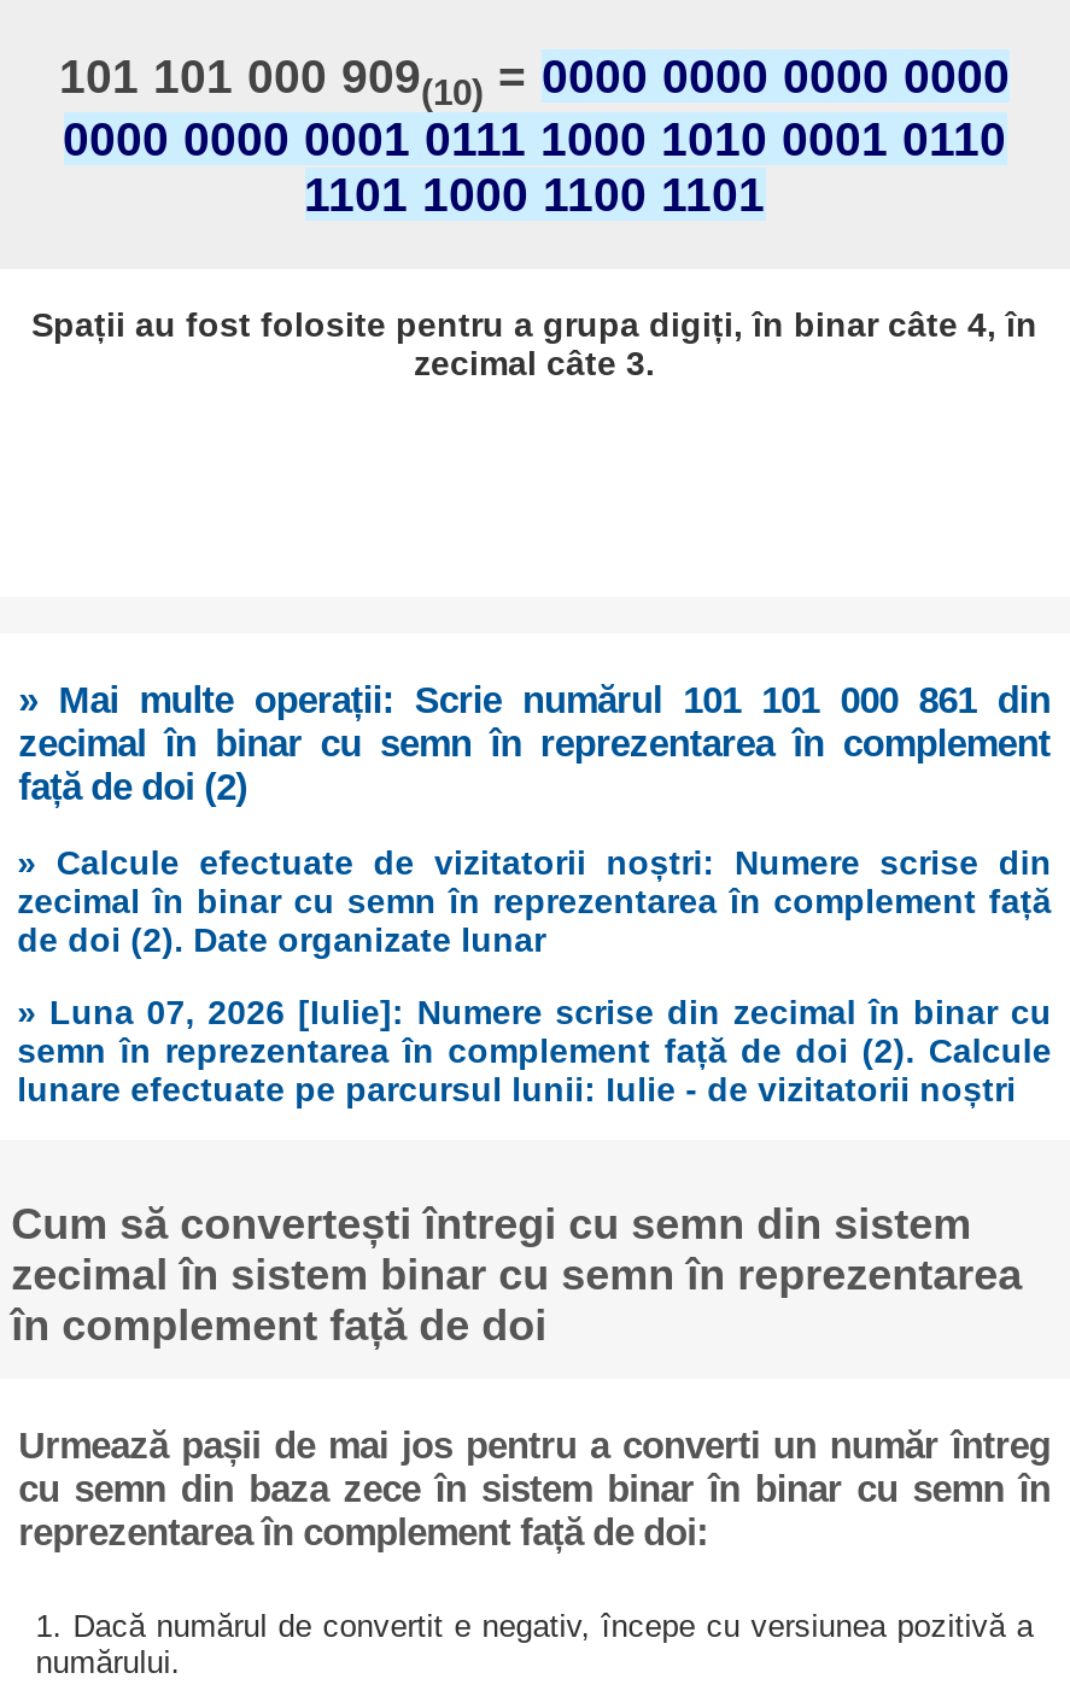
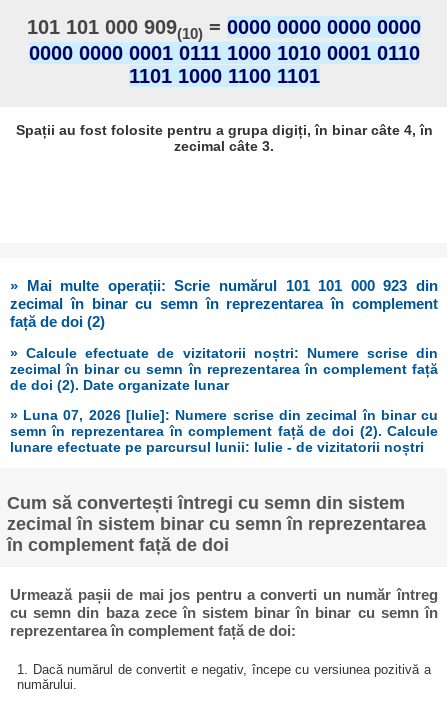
[18,680,1050,721] » Mai multe operații: Scrie numărul 101 101 000 861 din -> [10,277,438,294] » Mai multe operații: Scrie numărul 101 101 000 923 din

